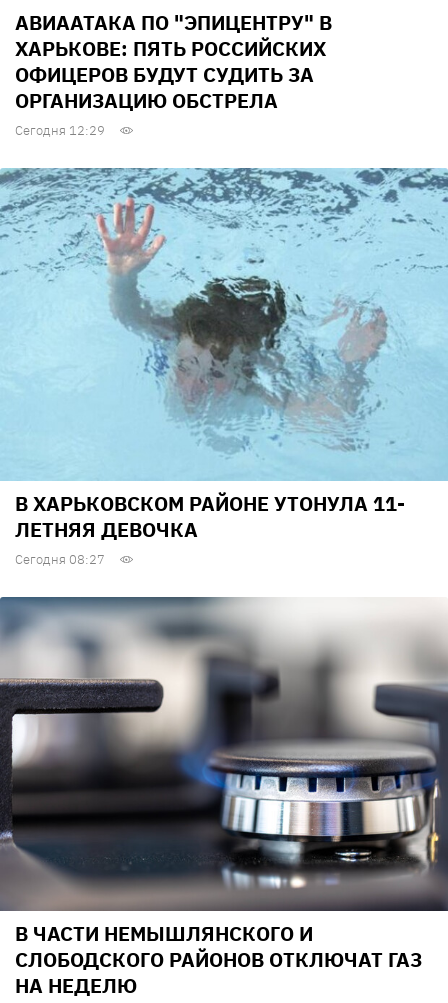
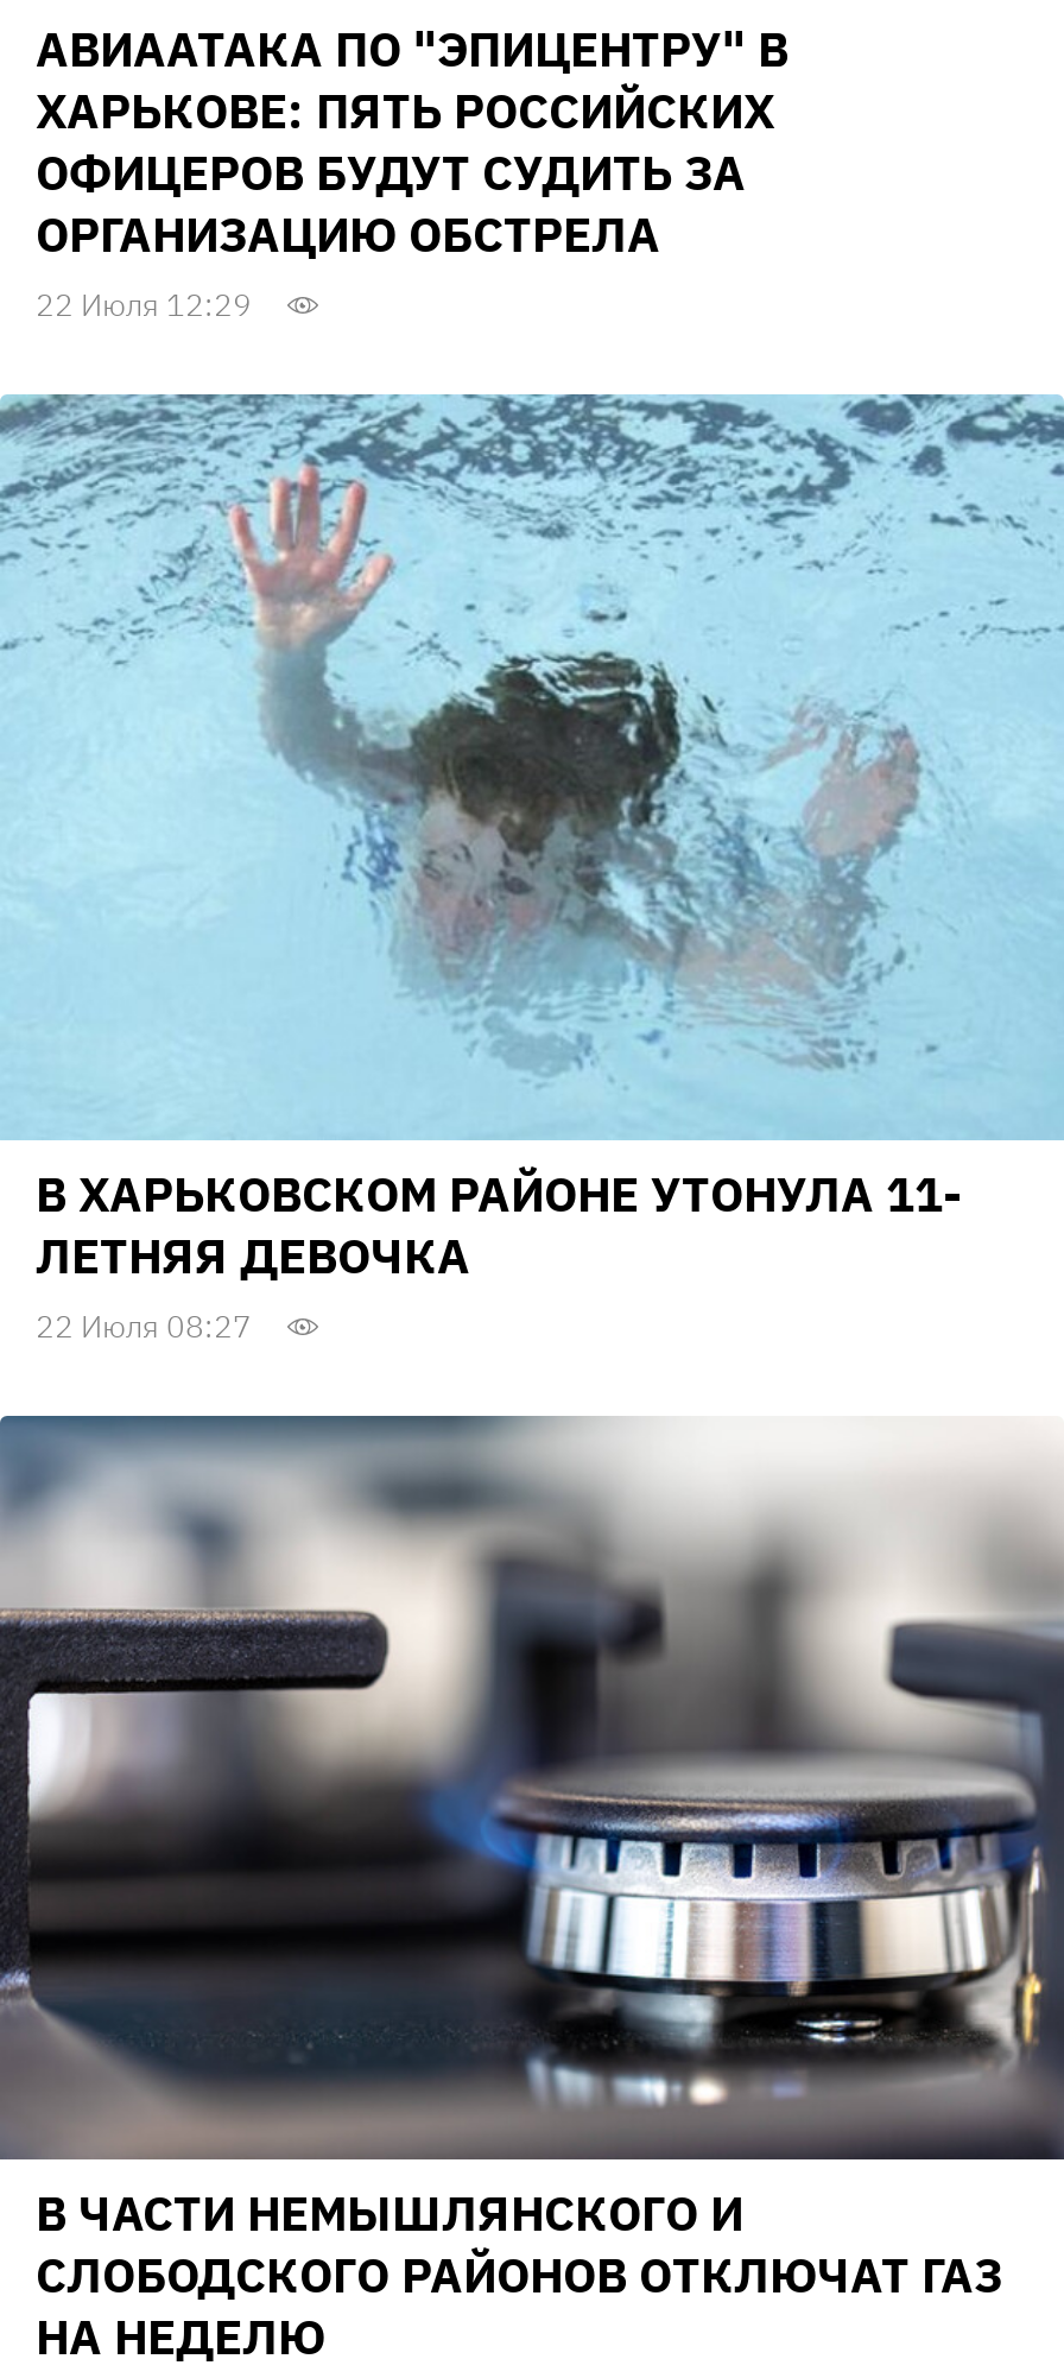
[15,122,105,139] Сегодня 12:29 -> [36,285,252,325] 22 Июля 12:29
[15,551,105,568] Сегодня 08:27 -> [36,1305,252,1346] 22 Июля 08:27

